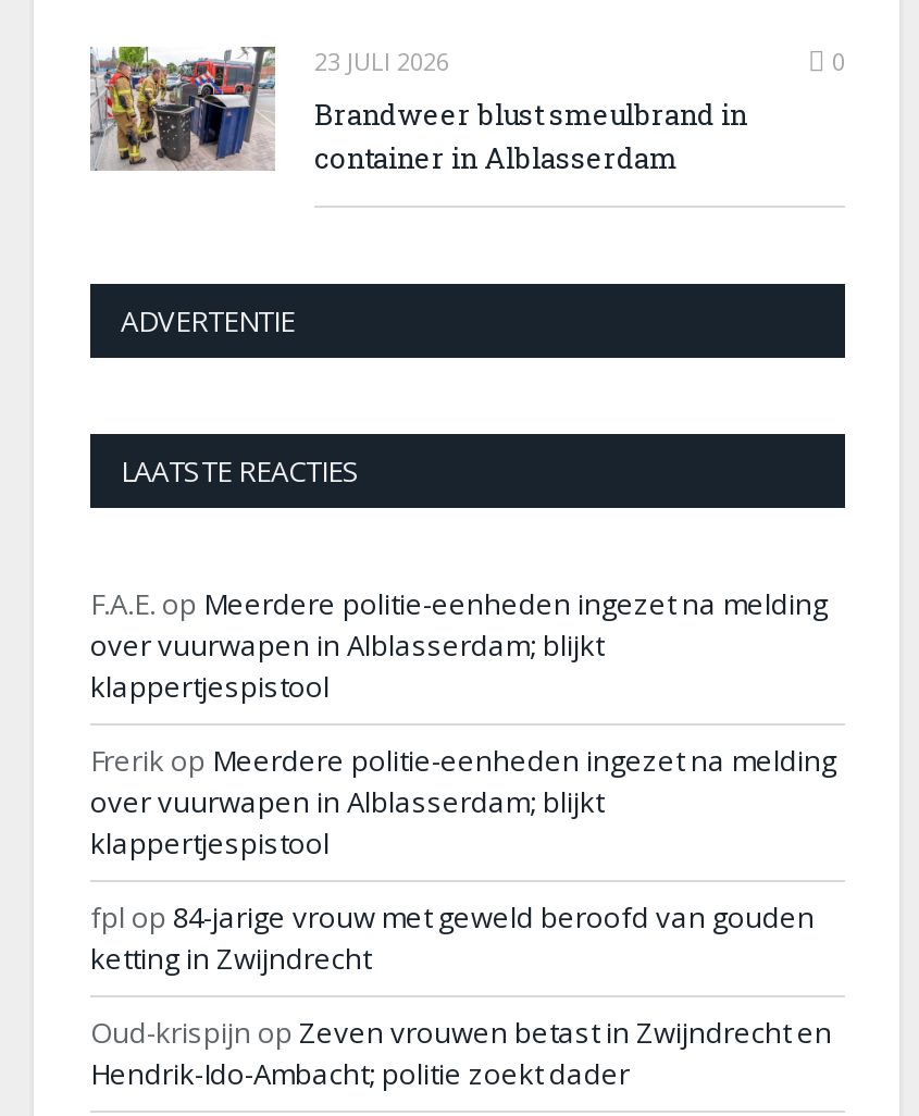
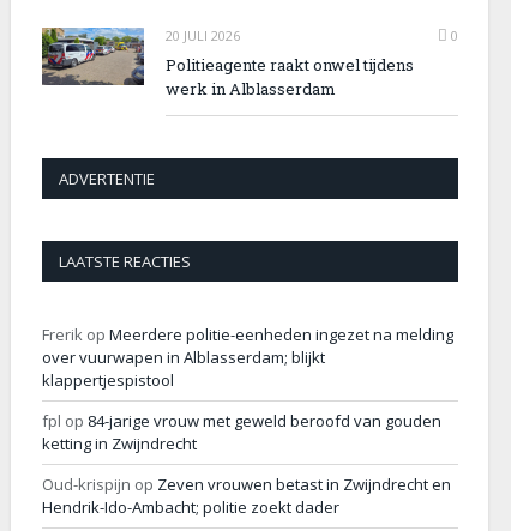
[90,45,449,173] [image] | 23 JULI 2026 -> [41,26,240,96] [image] | 20 JULI 2026
[314,95,747,178] Brandweer blust smeulbrand in | container in Alblasserdam -> [166,54,414,100] Politieagente raakt onwel tijdens | werk in Alblasserdam
[90,585,828,707] F.A.E. op Meerdere politie-eenheden ingezet na melding | over vuurwapen in Alblasserdam; blijkt | klappertjespistool -> none

